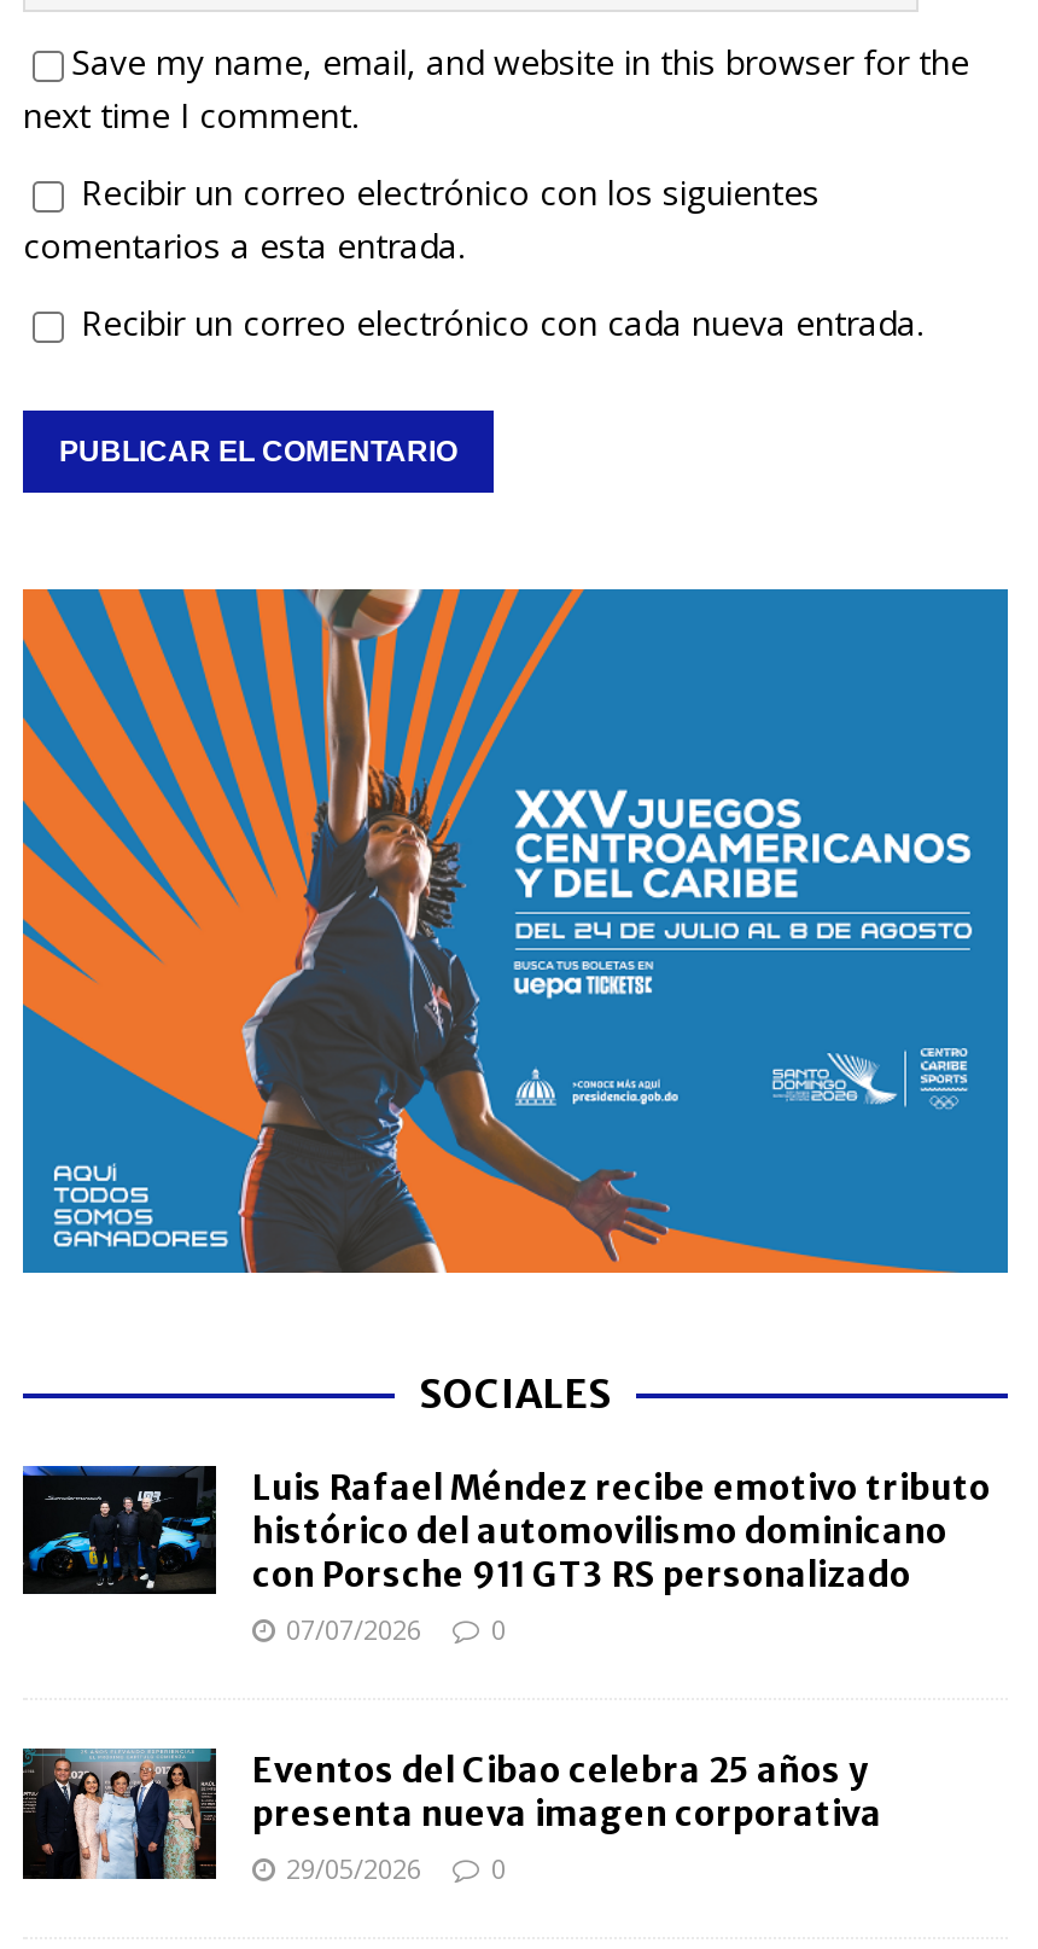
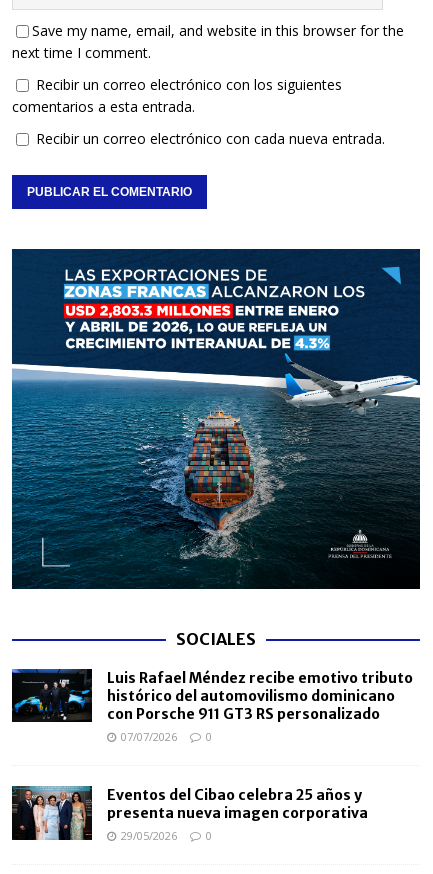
[21,588,1010,1276] [image] -> [11,248,421,590] [image]

